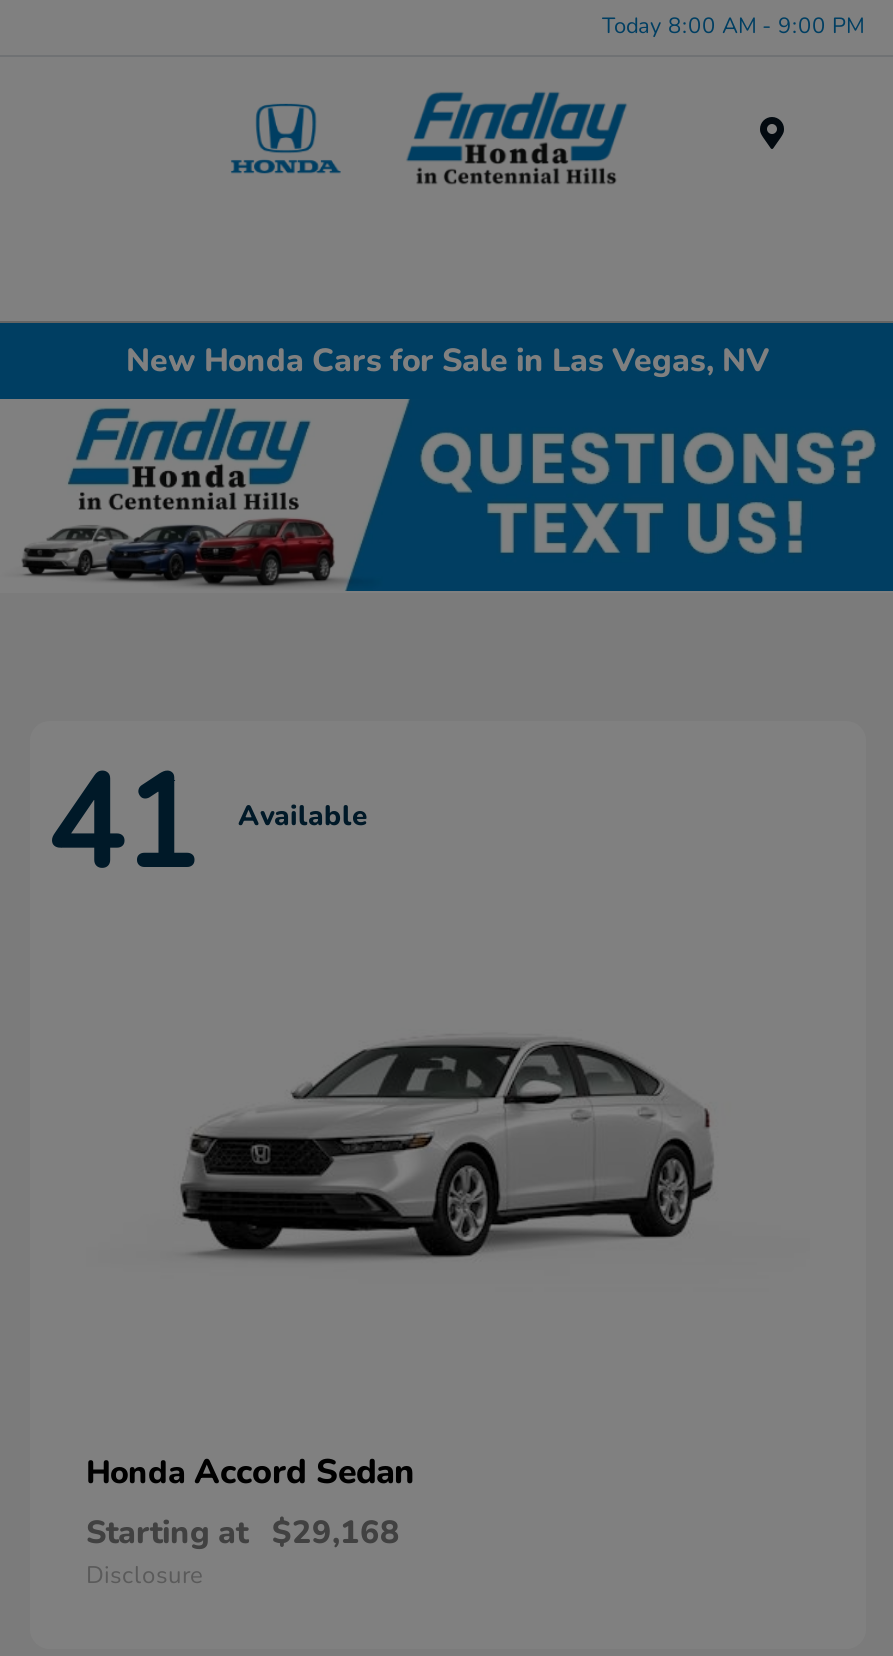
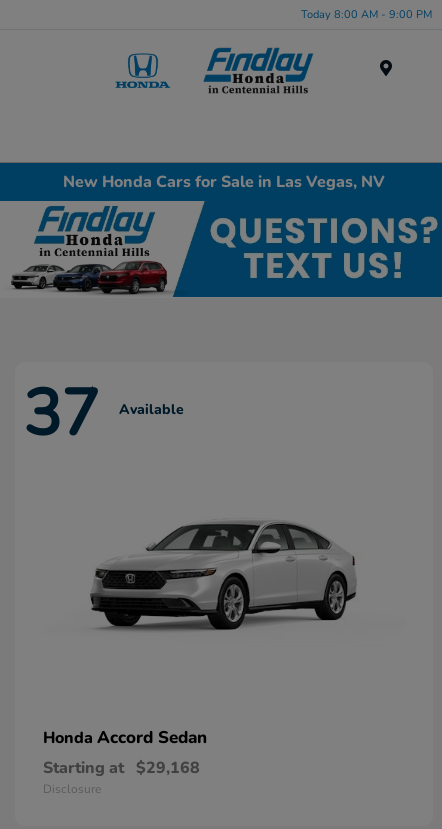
[46,737,368,913] 41 Available -> [23,370,184,458] 37 Available

